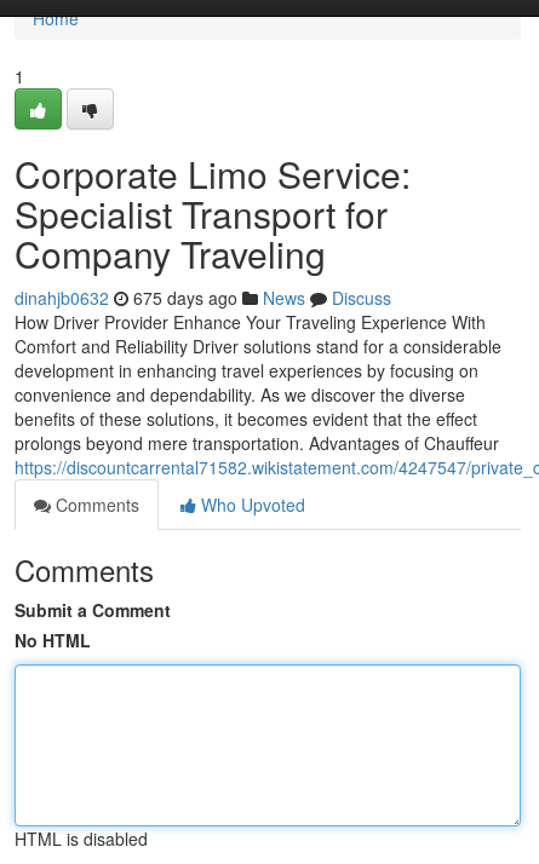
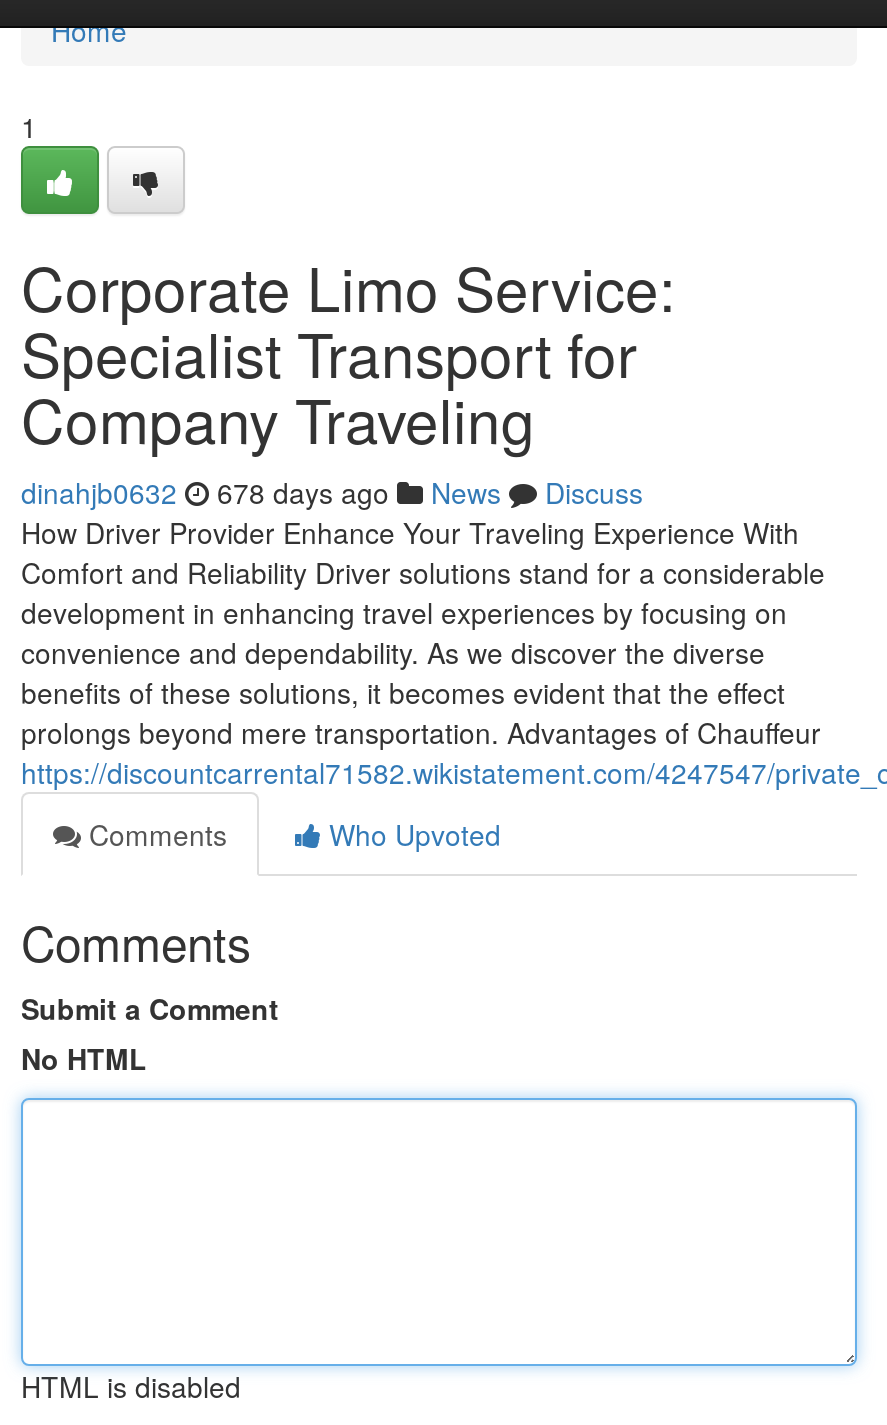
[15,286,391,310] dinahjb0632 675 days ago News Discuss -> [21,472,643,512] dinahjb0632 678 days ago News Discuss

